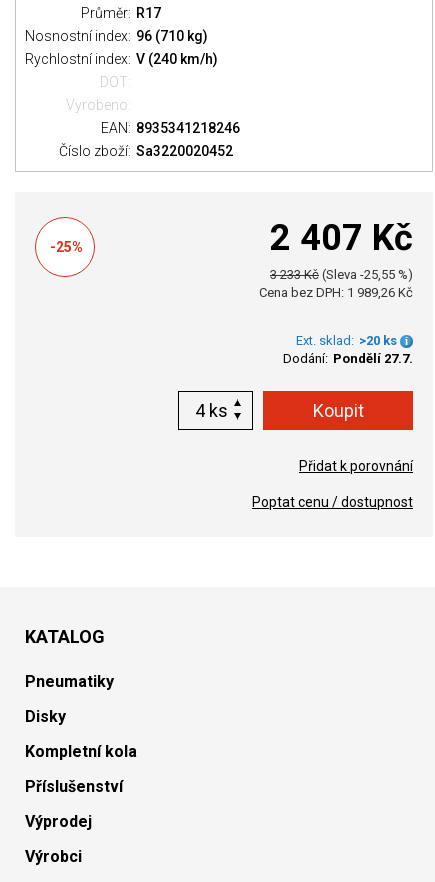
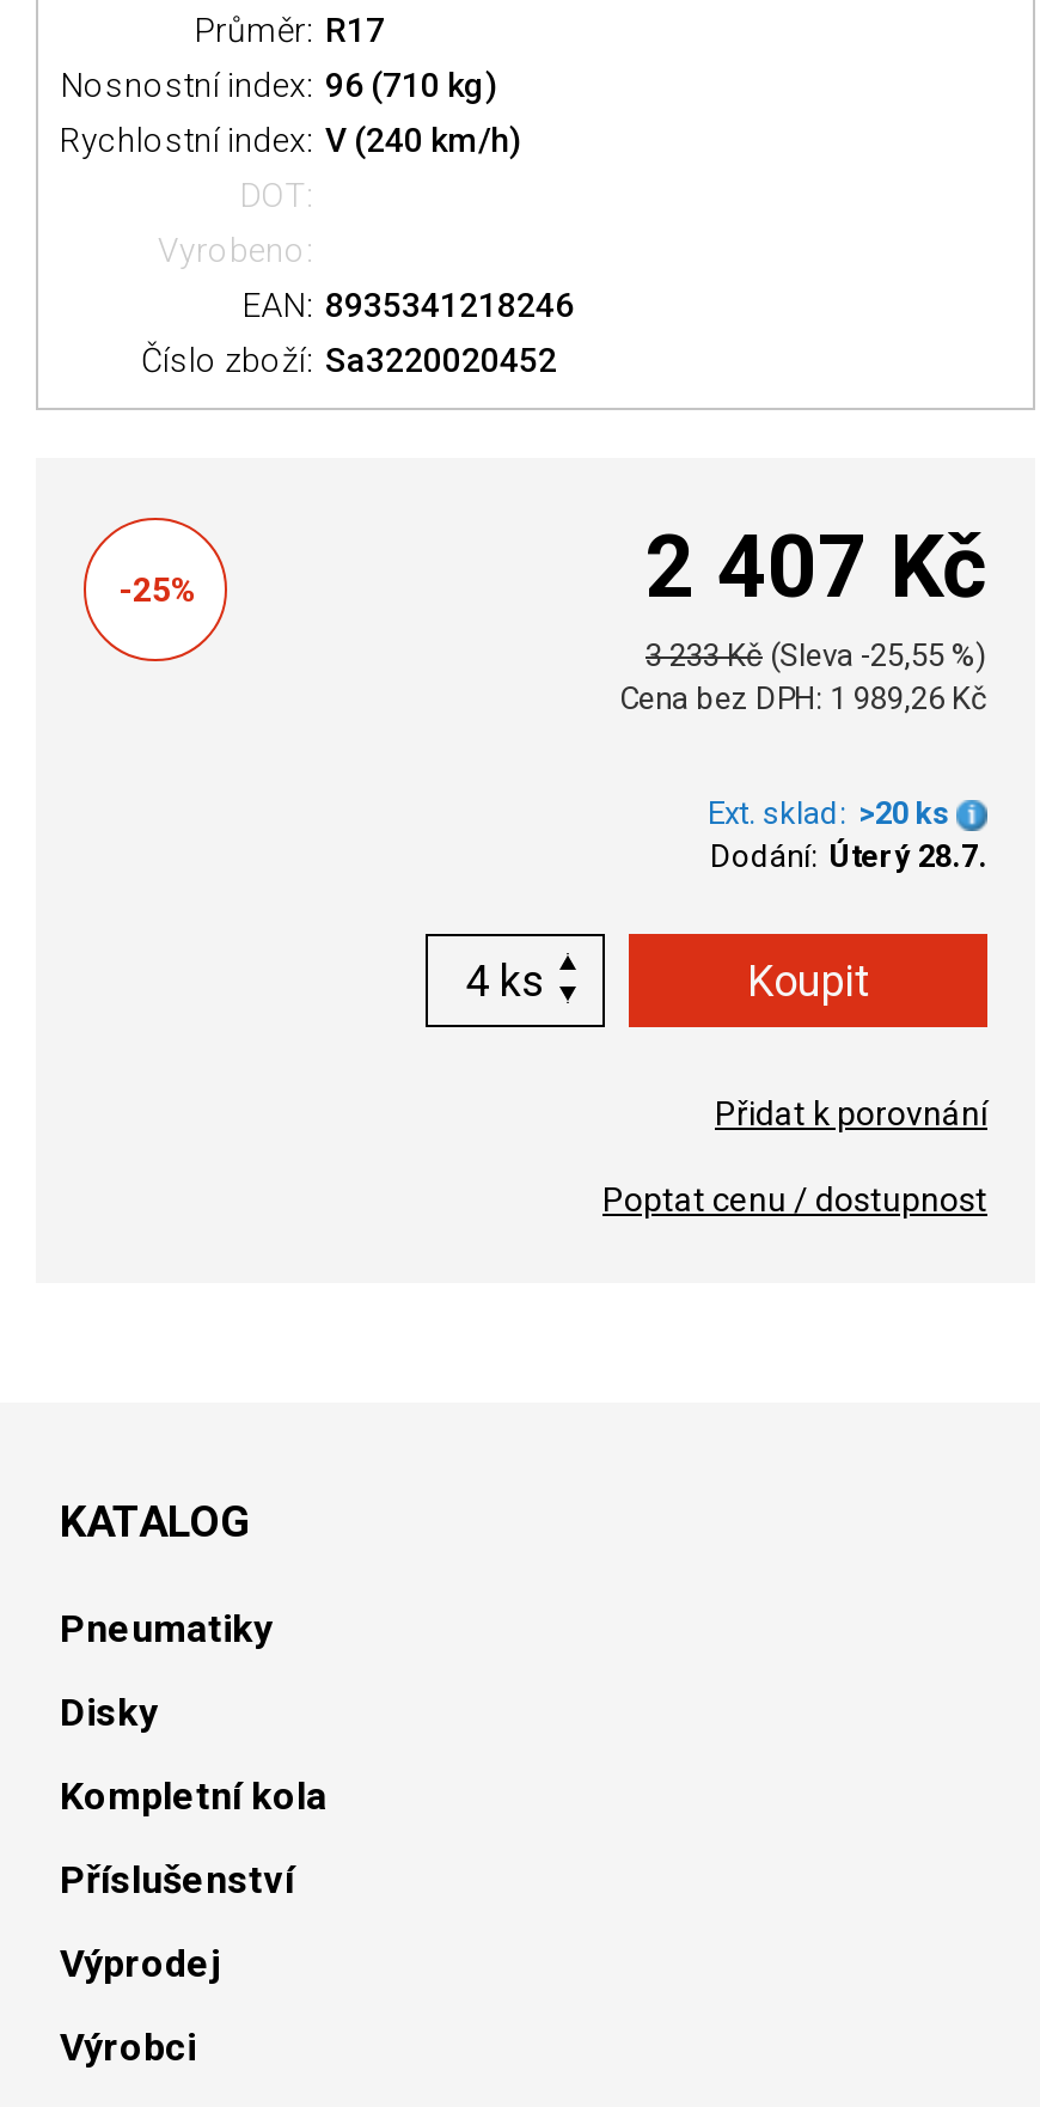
[283,351,413,366] Dodání: Pondělí 27.7. -> [710,838,987,874] Dodání: Úterý 28.7.

